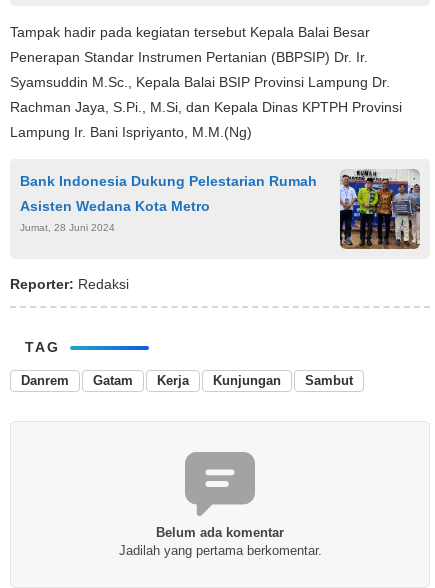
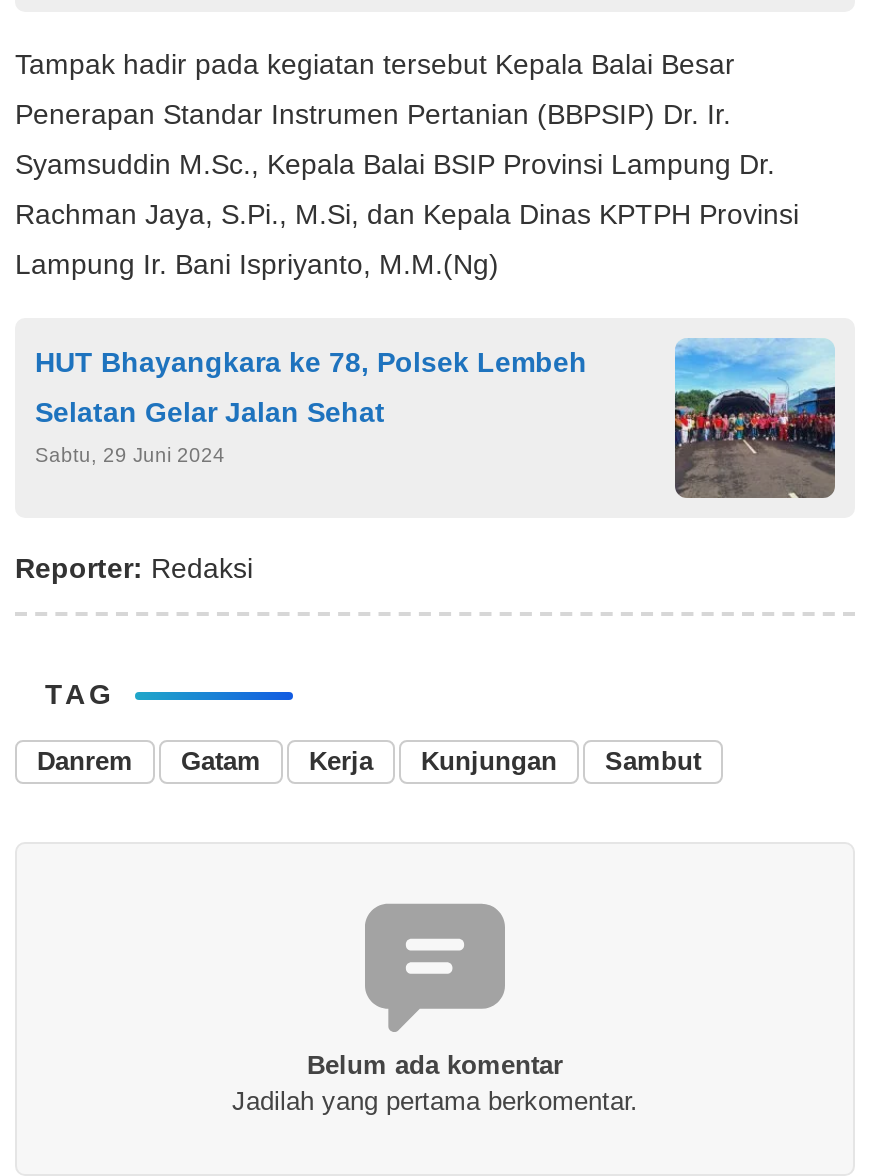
[20,173,317,189] Bank Indonesia Dukung Pelestarian Rumah -> [35,345,587,377] HUT Bhayangkara ke 78, Polsek Lembeh
[339,169,421,249] [image] -> [673,338,837,498] [image]
[20,198,210,214] Asisten Wedana Kota Metro -> [35,395,385,427] Selatan Gelar Jalan Sehat
[20,222,115,233] Jumat, 28 Juni 2024 -> [35,443,225,465] Sabtu, 29 Juni 2024

